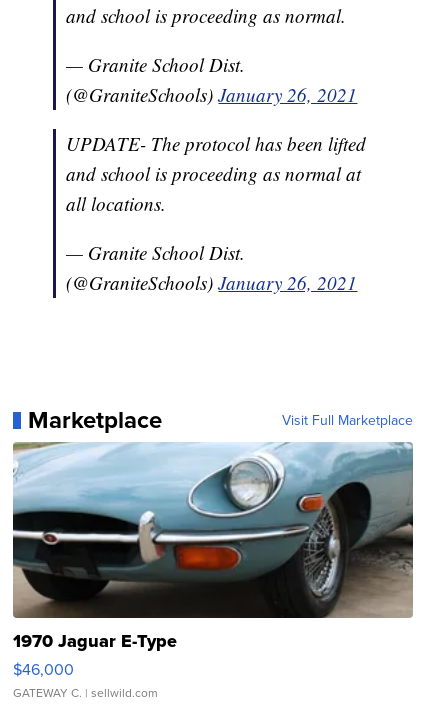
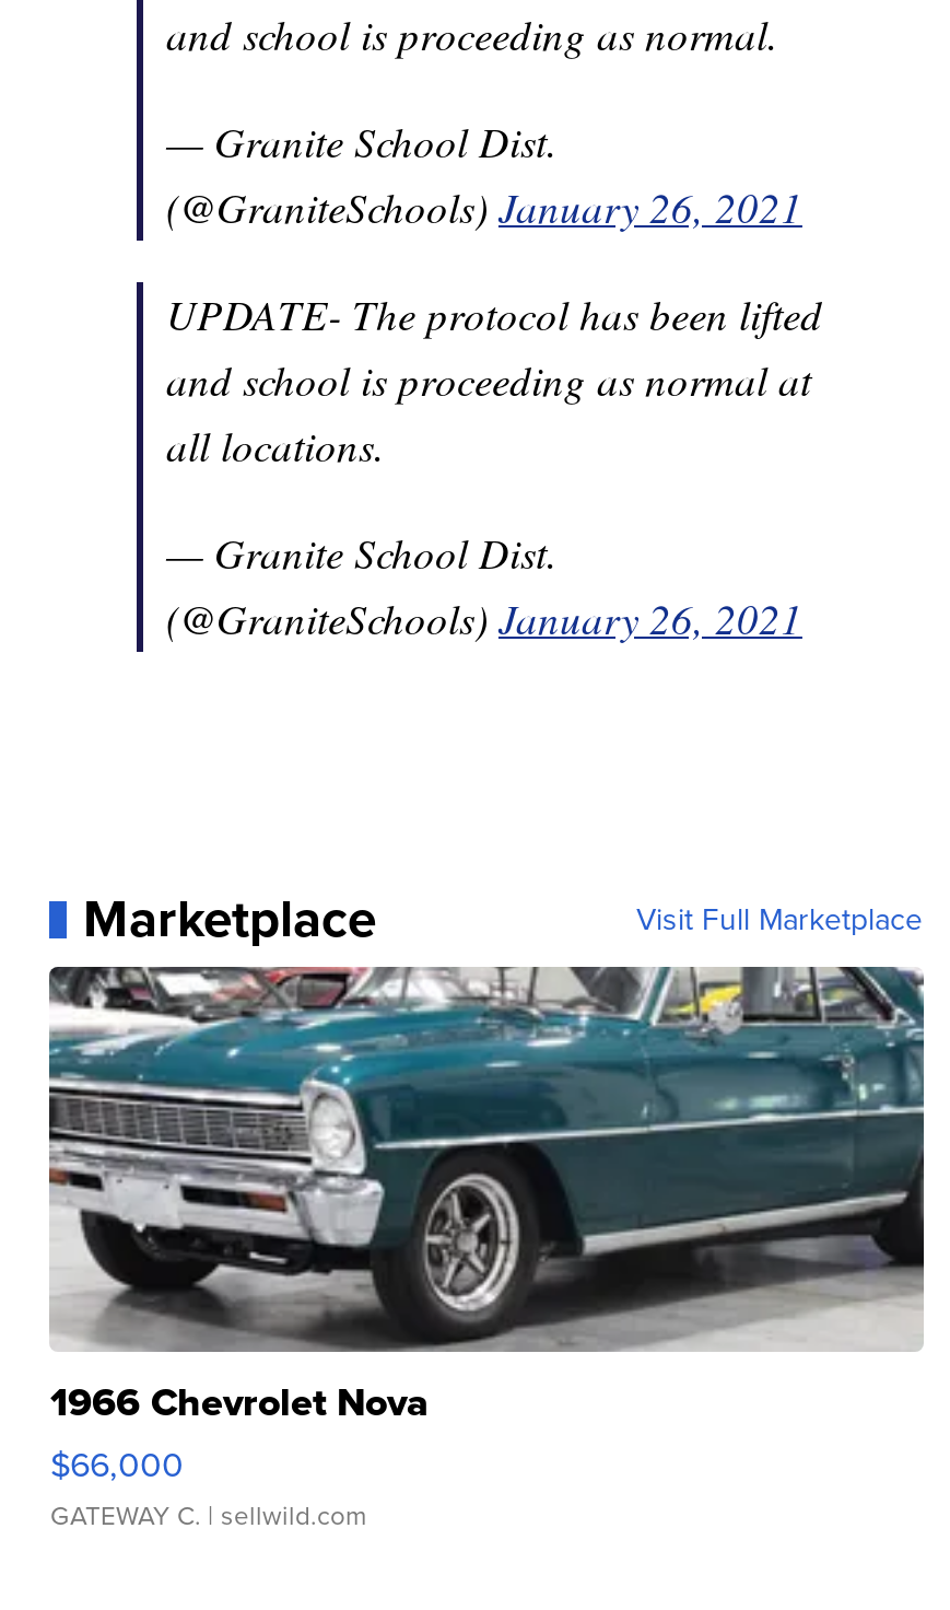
[12,442,413,680] [image] | 1970 Jaguar E-Type | $46,000 -> [49,965,924,1488] [image] | 1966 Chevrolet Nova | $66,000

